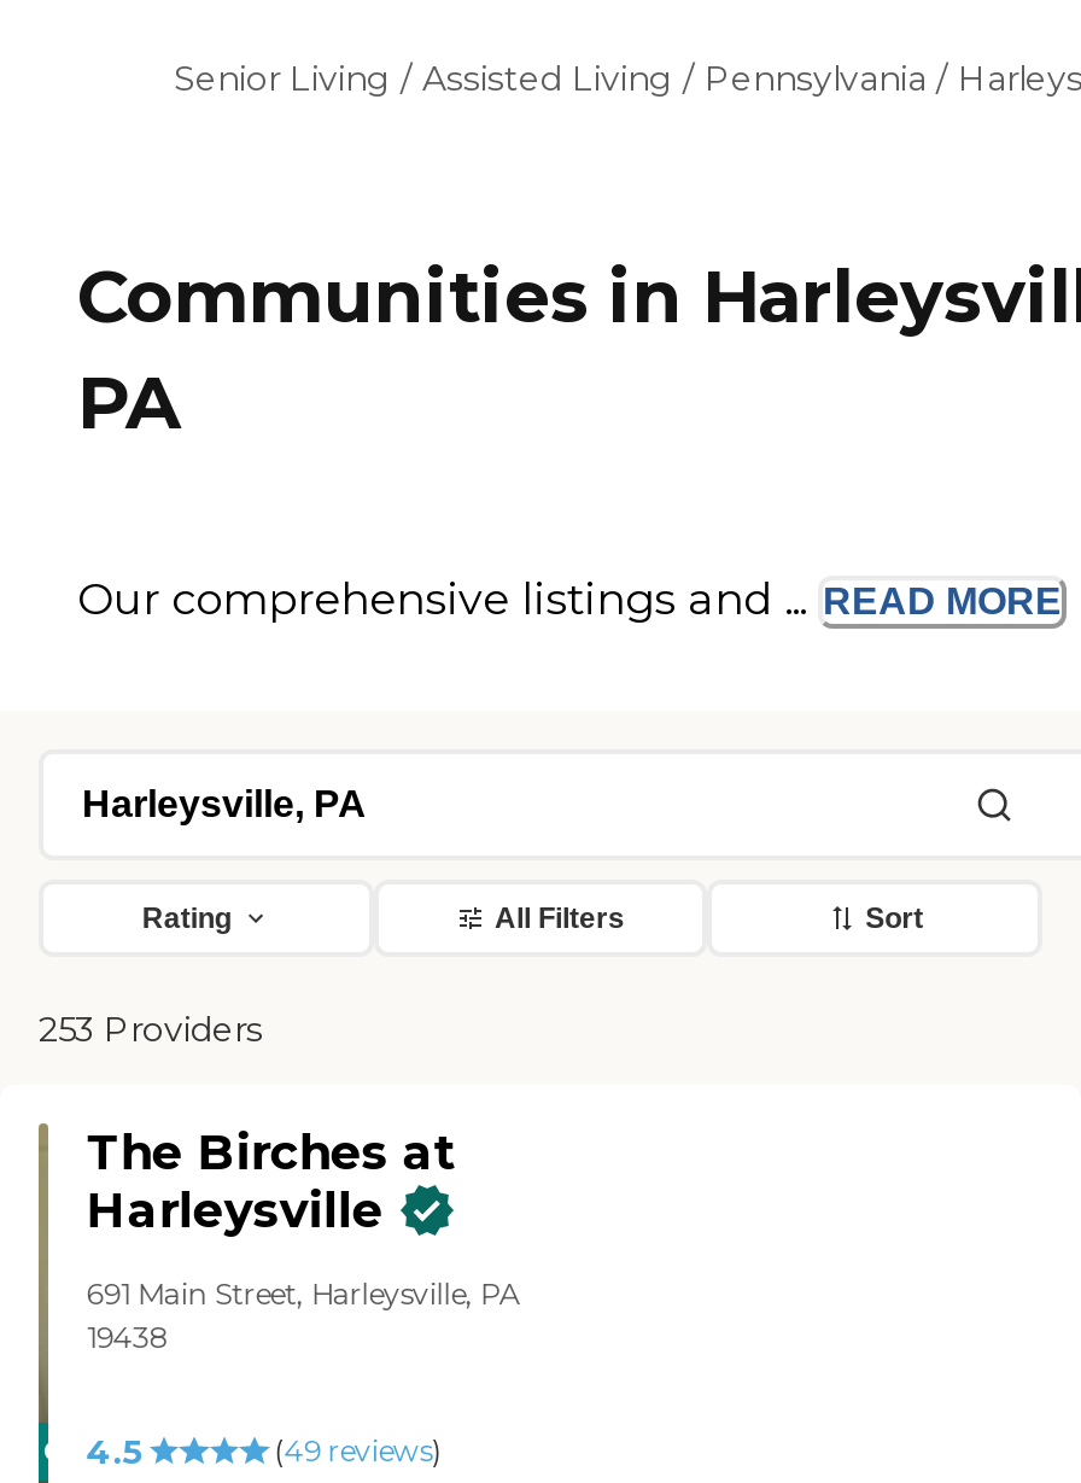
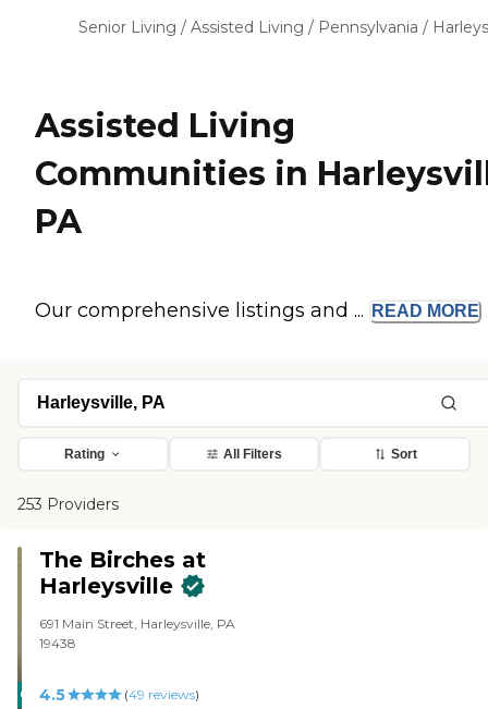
none -> [35,106,295,146] Assisted Living

